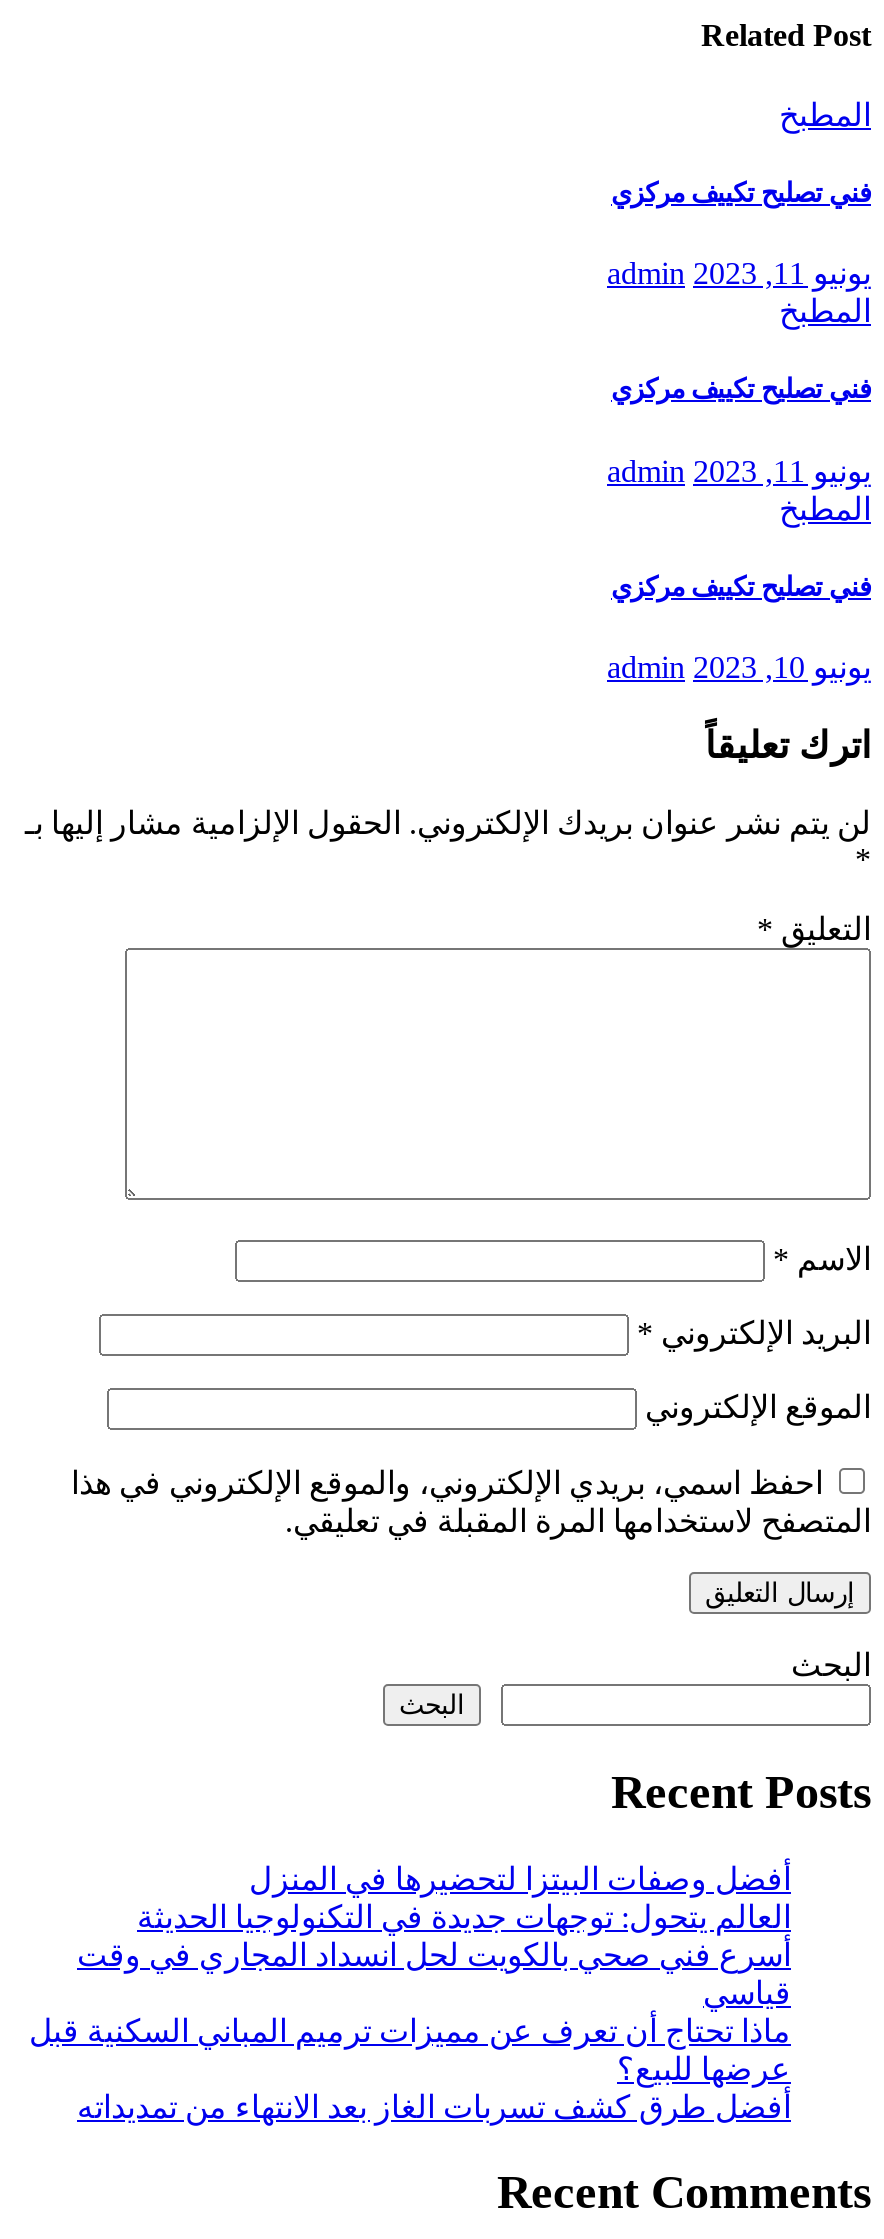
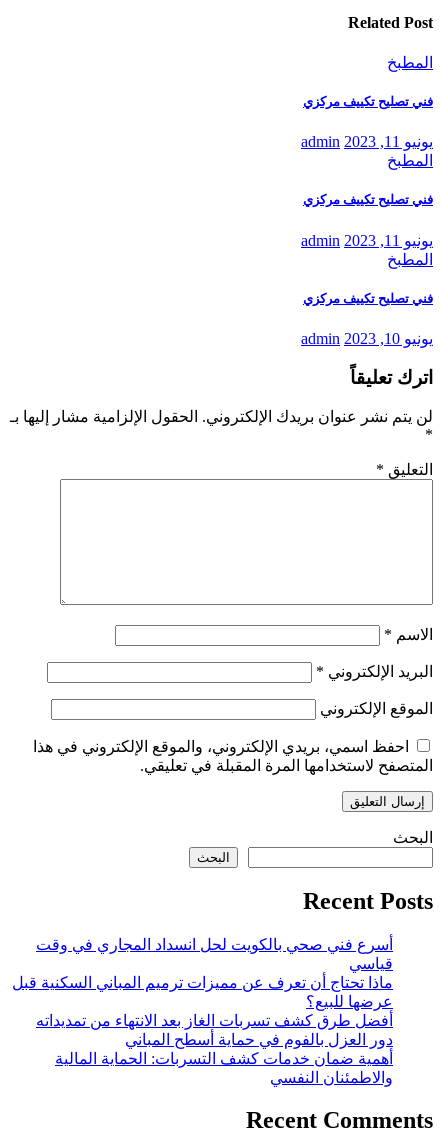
[137,1862,791,1934] أفضل وصفات البيتزا لتحضيرها في المنزل | العالم يتحول: توجهات جديدة في التكنولوجيا الحديثة -> none
moved [29,1938,791,2124] -> [12,936,393,1029]: أسرع فني صحي بالكويت لحل انسداد المجاري في وقت | قياسي | ماذا تحتاج أن تعرف عن مميزات ترميم المباني السكنية قبل | عرضها للبيع؟ | أفضل طرق كشف تسربات الغاز بعد الانتهاء من تمديداته
none -> [55,1031,393,1086] دور العزل بالفوم في حماية أسطح المباني | أهمية ضمان خدمات كشف التسربات: الحماية المالية | والاطمئنان النفسي

